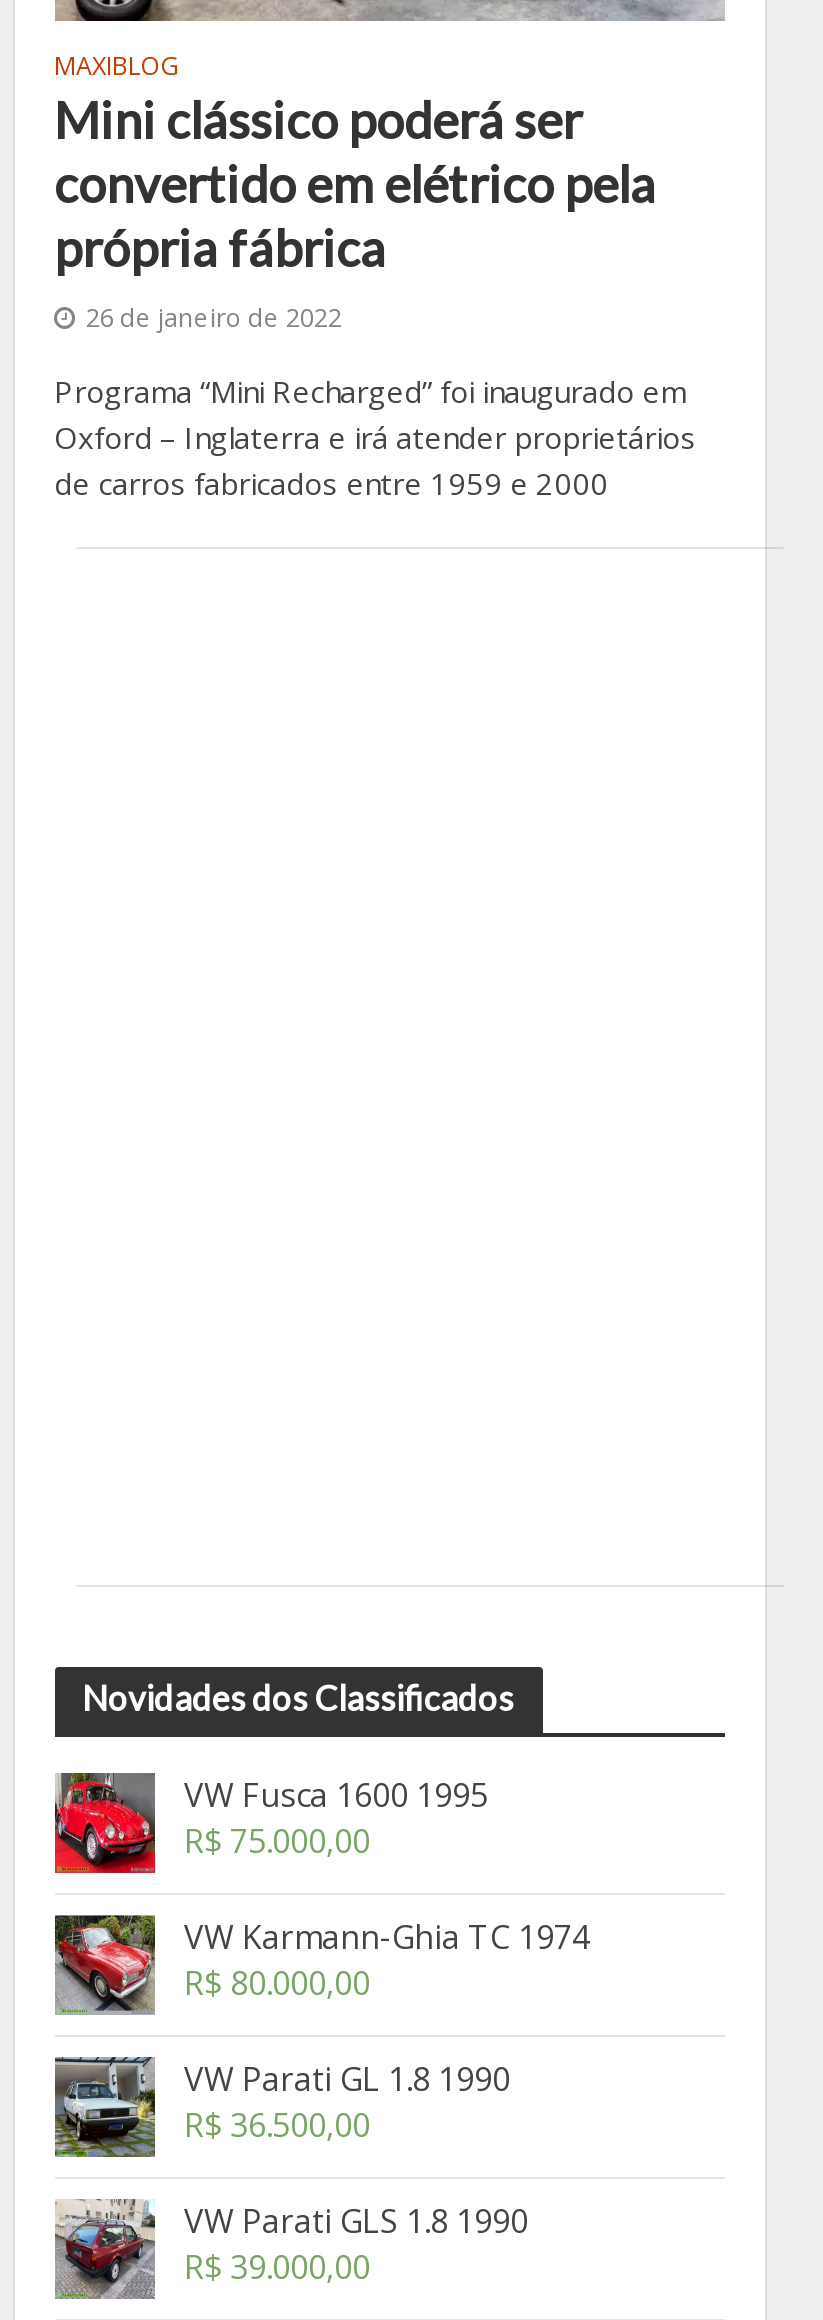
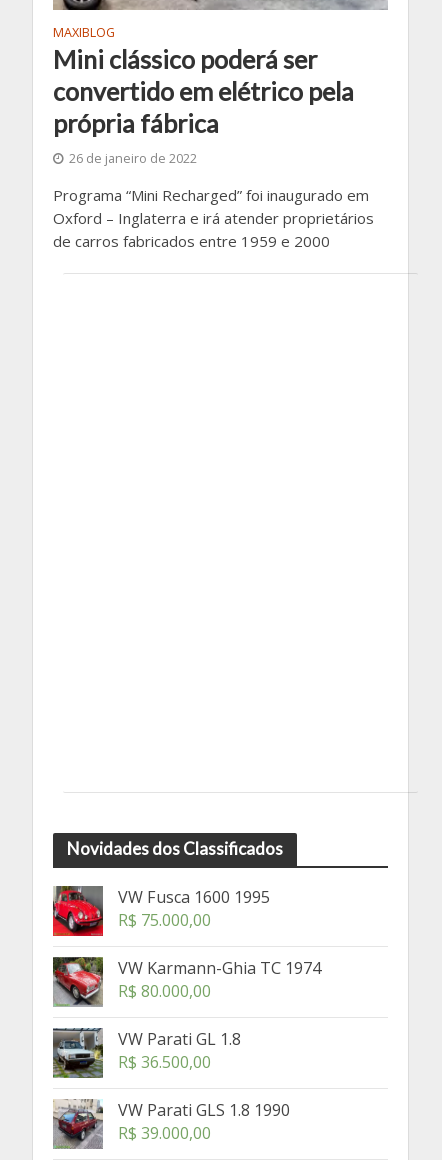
[184,2057,510,2101] VW Parati GL 1.8 1990 -> [117,1028,240,1050] VW Parati GL 1.8

